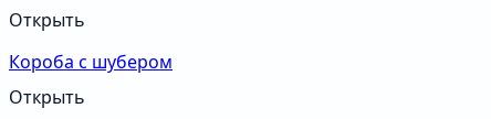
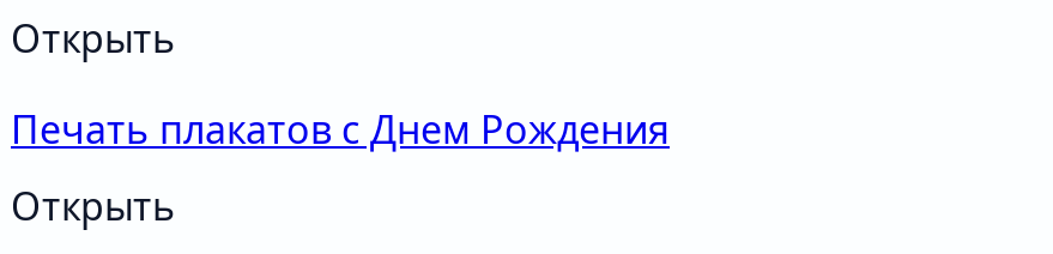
[9,49,173,73] Короба с шубером -> [11,102,670,155] Печать плакатов с Днем Рождения

